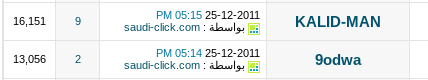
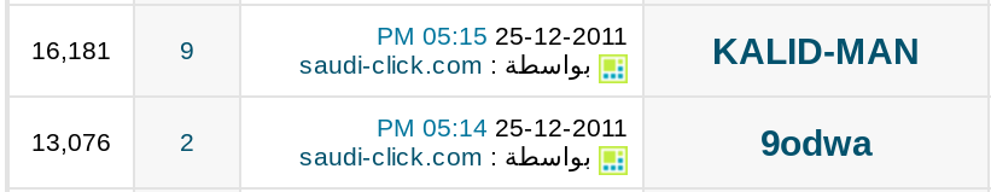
[13,15,46,27] 16,151 -> [31,36,111,65] 16,181
[13,53,46,65] 13,056 -> [31,128,111,156] 13,076

